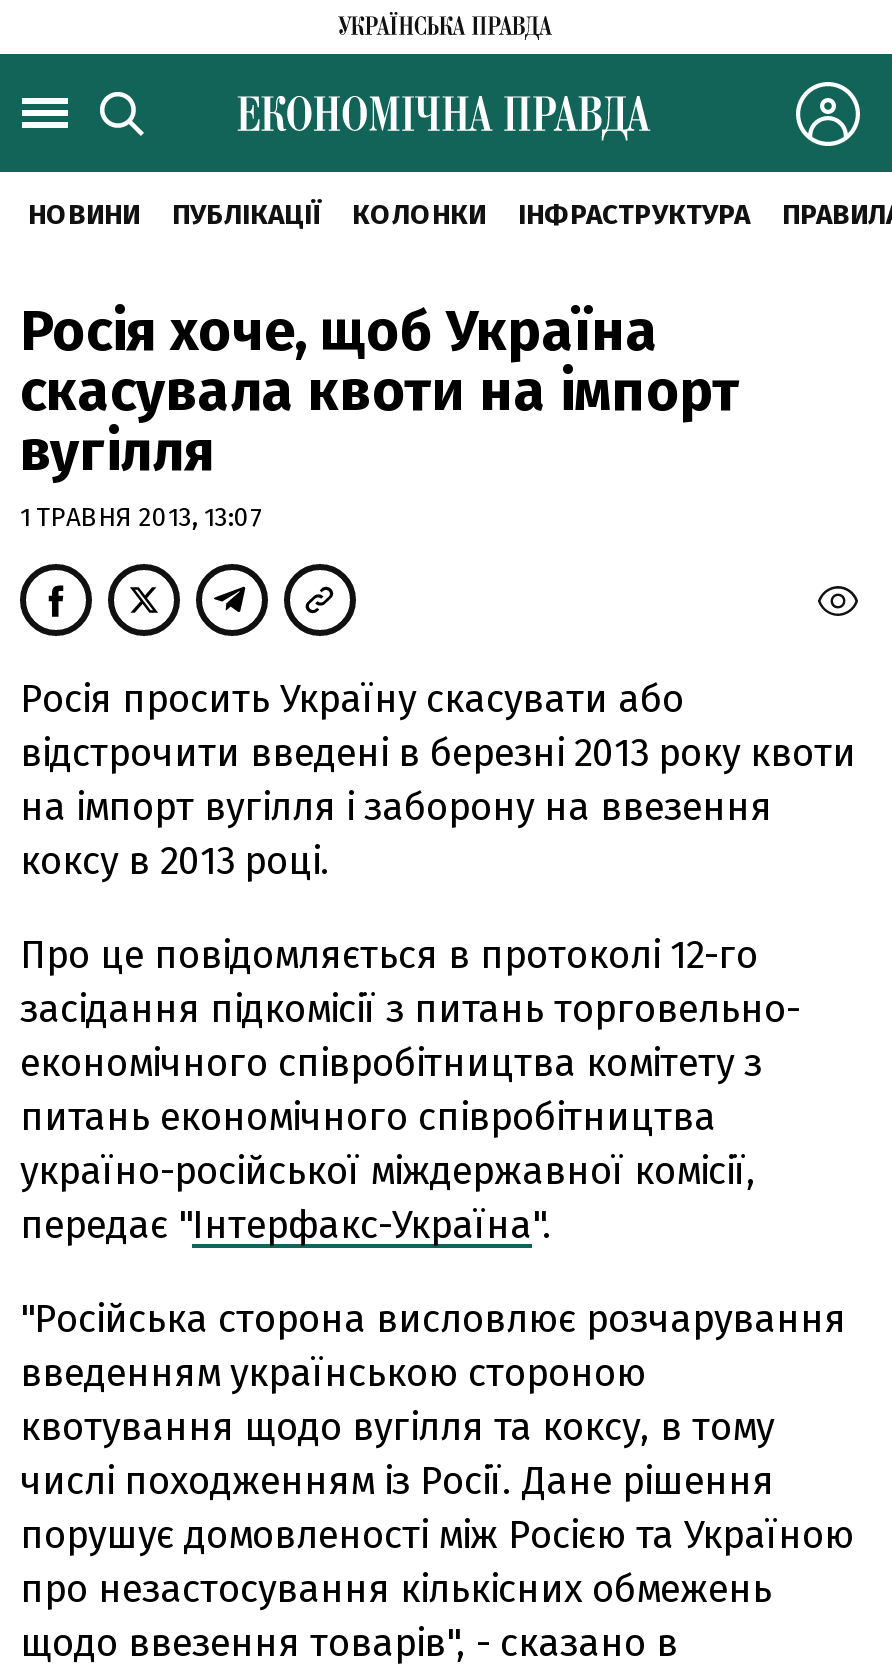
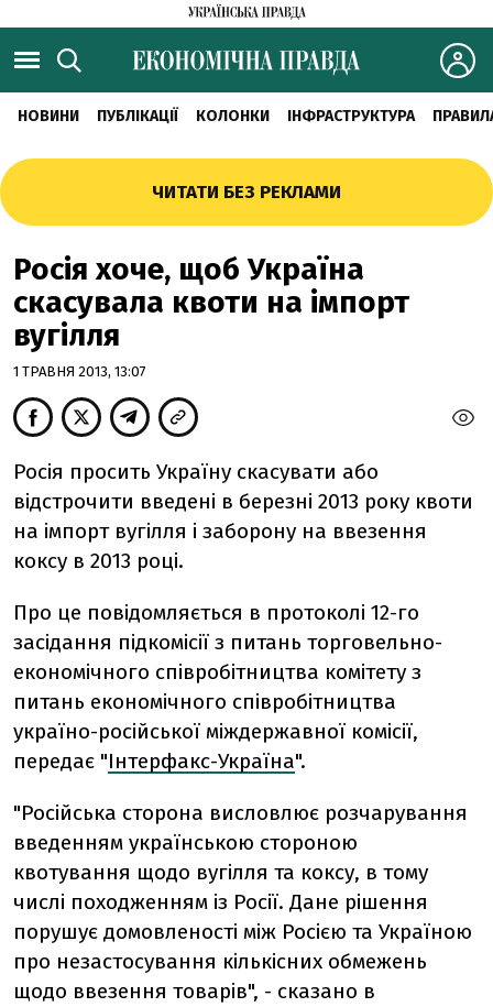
none -> [152,180,341,204] ЧИТАТИ БЕЗ РЕКЛАМИ

